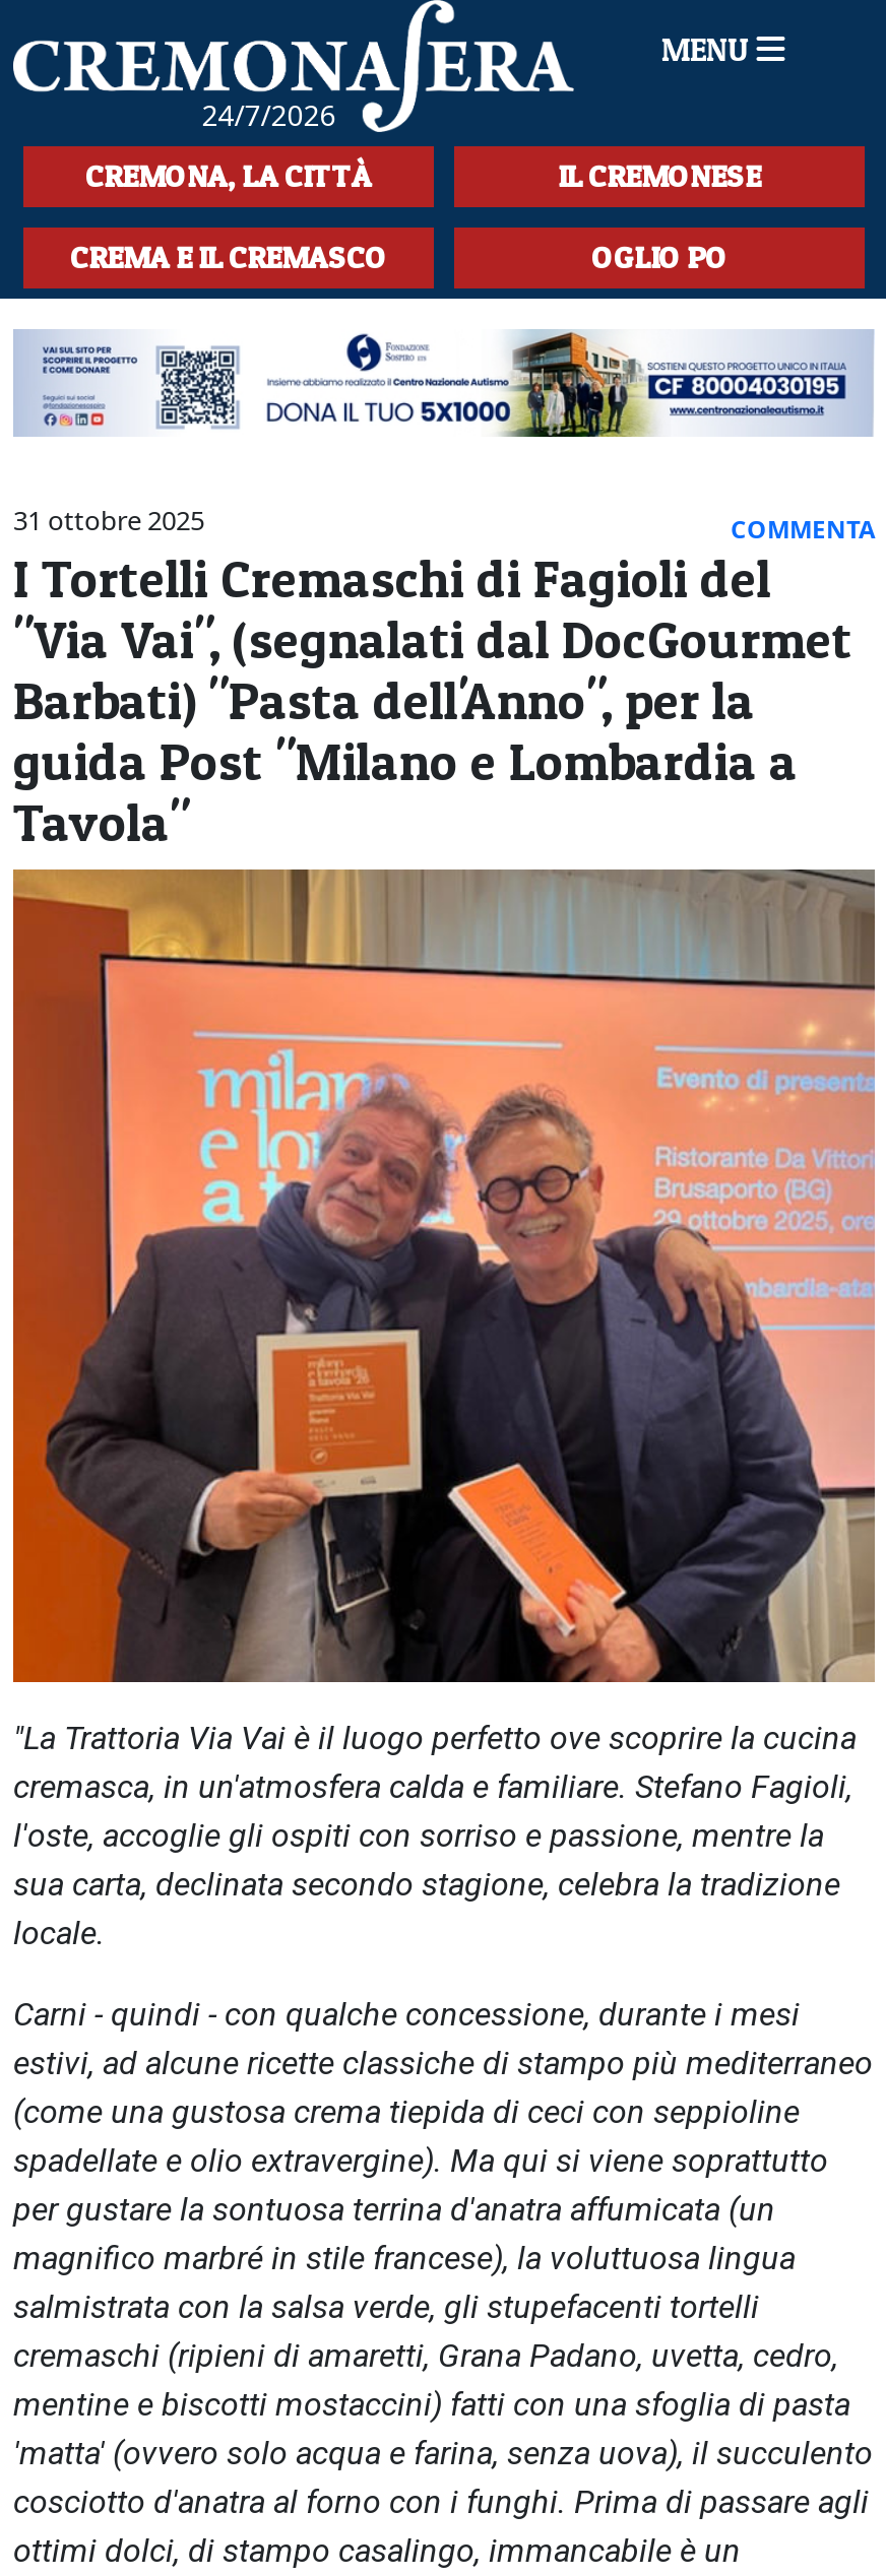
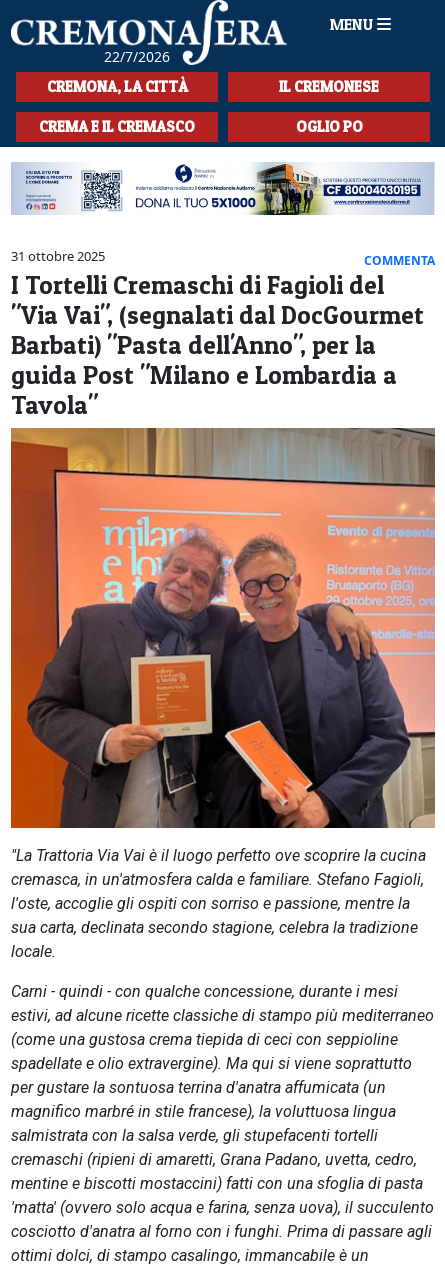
[202,95,336,134] 24/7/2026 -> [104,47,170,66] 22/7/2026

